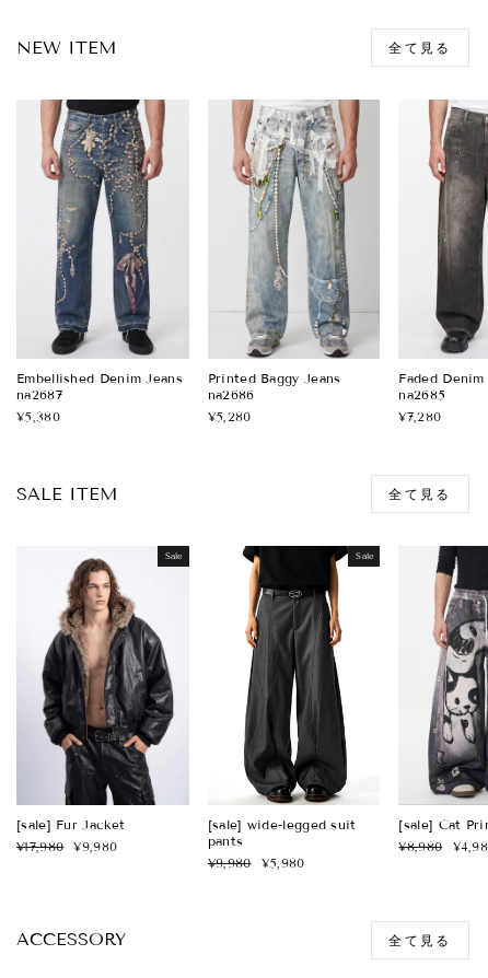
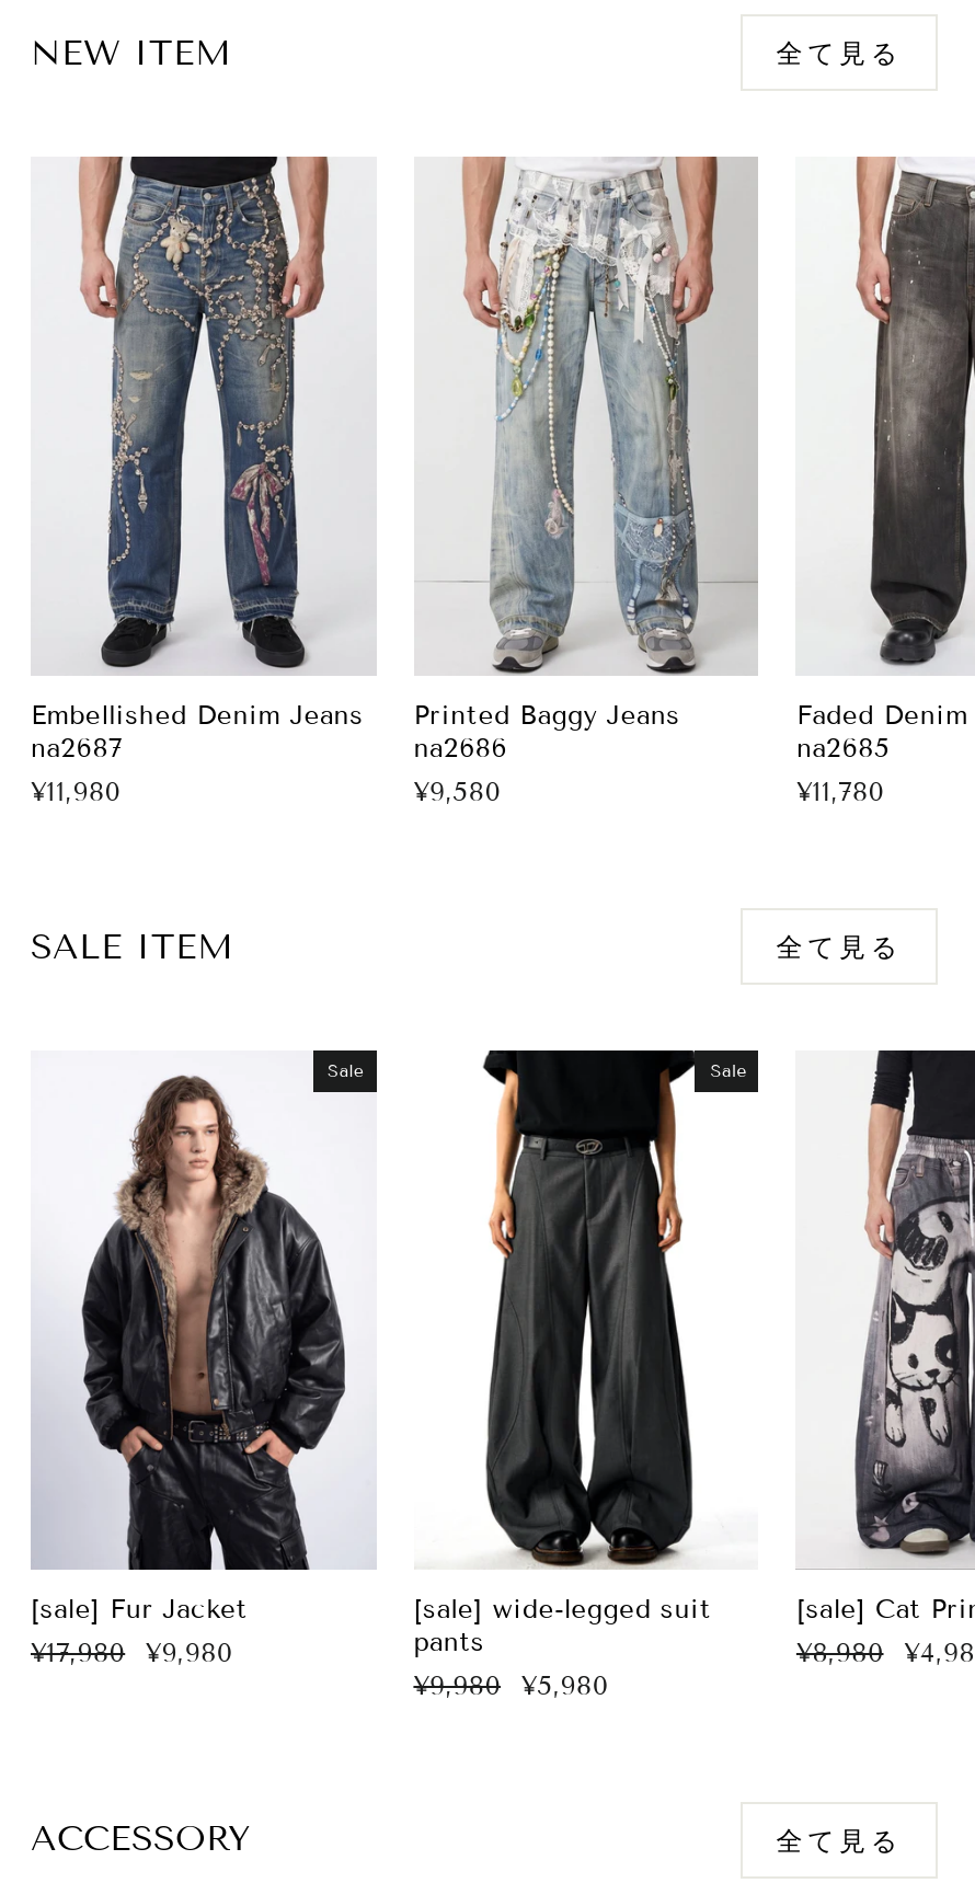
[16,408,60,424] ¥5,380 -> [31,774,121,807] ¥11,980
[208,408,251,424] ¥5,280 -> [413,774,501,807] ¥9,580
[399,408,441,424] ¥7,280 -> [796,774,884,807] ¥11,780

